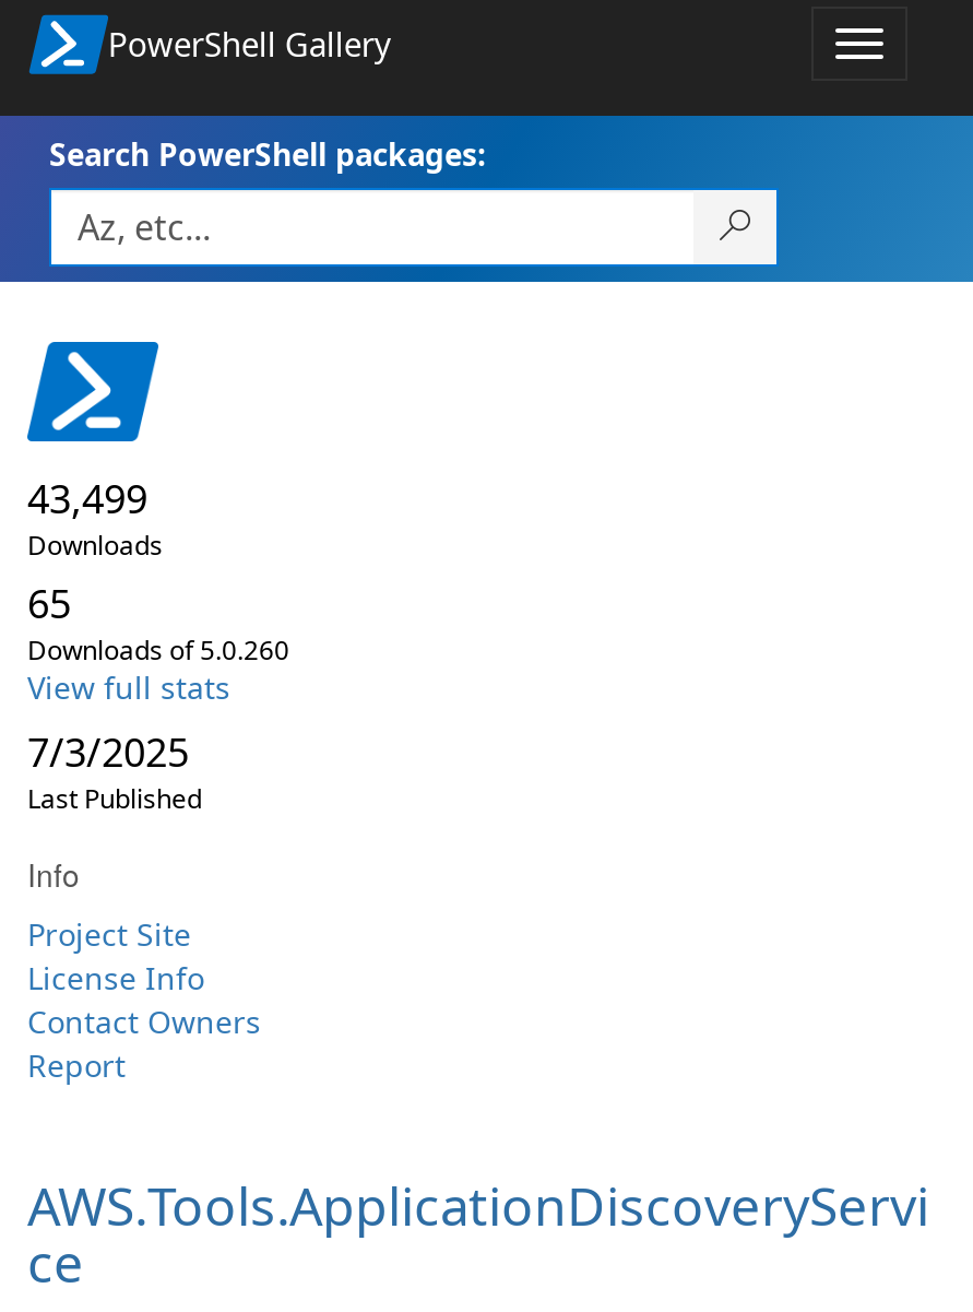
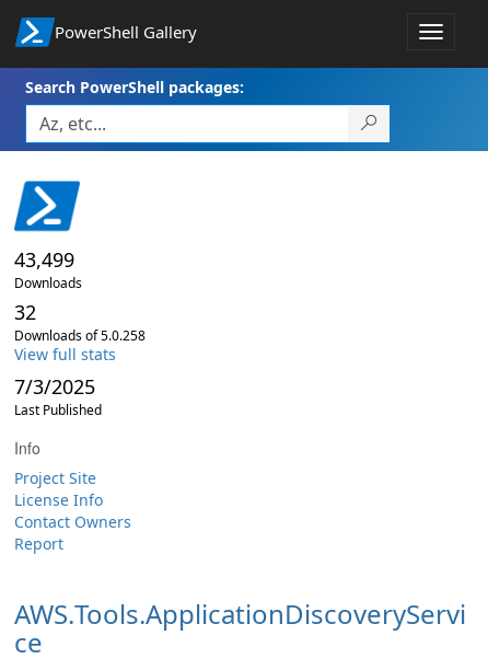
[27,577,71,629] 65 -> [14,299,36,325] 32
[27,631,289,669] Downloads of 5.0.260 -> [14,326,146,345] Downloads of 5.0.258

